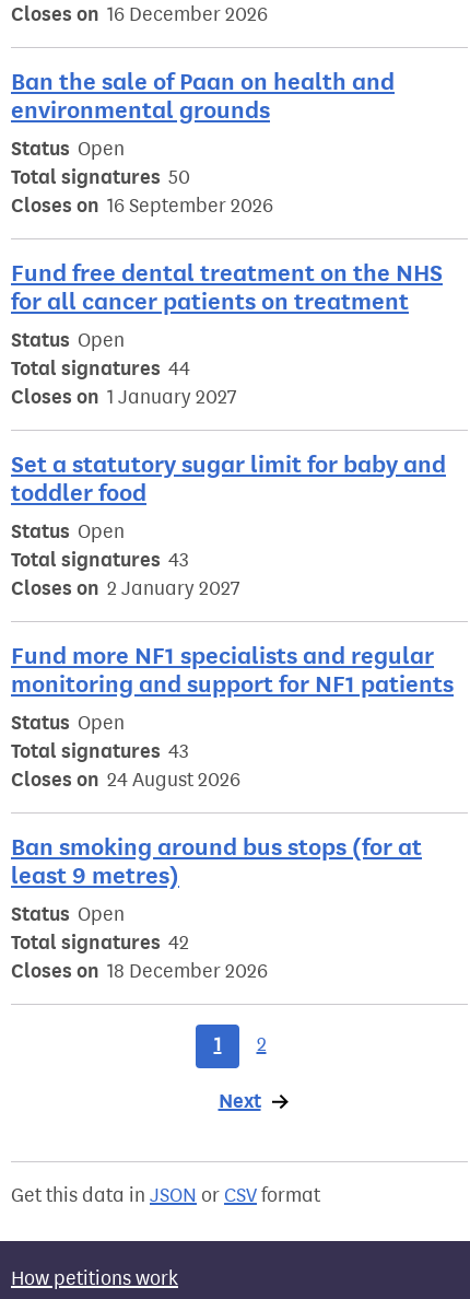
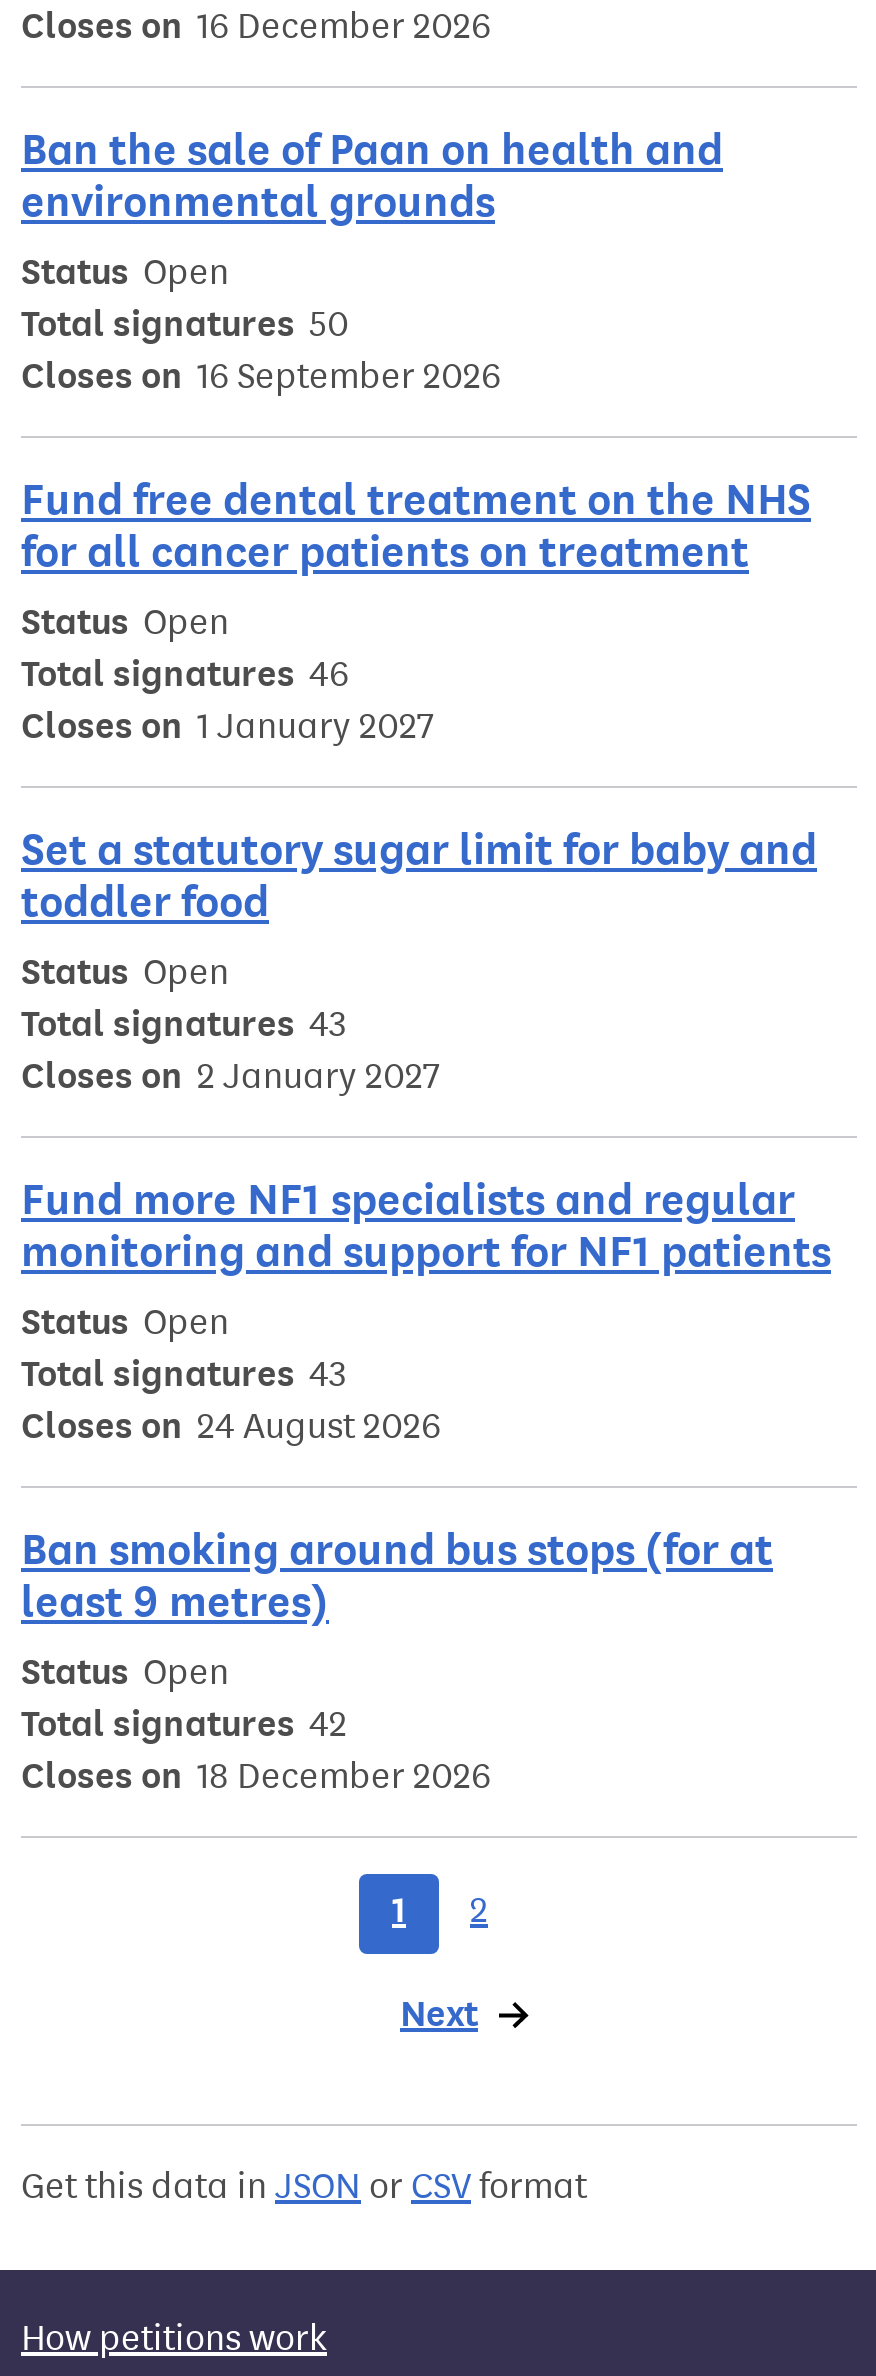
[11,357,190,381] Total signatures 44 -> [21,653,349,697] Total signatures 46

